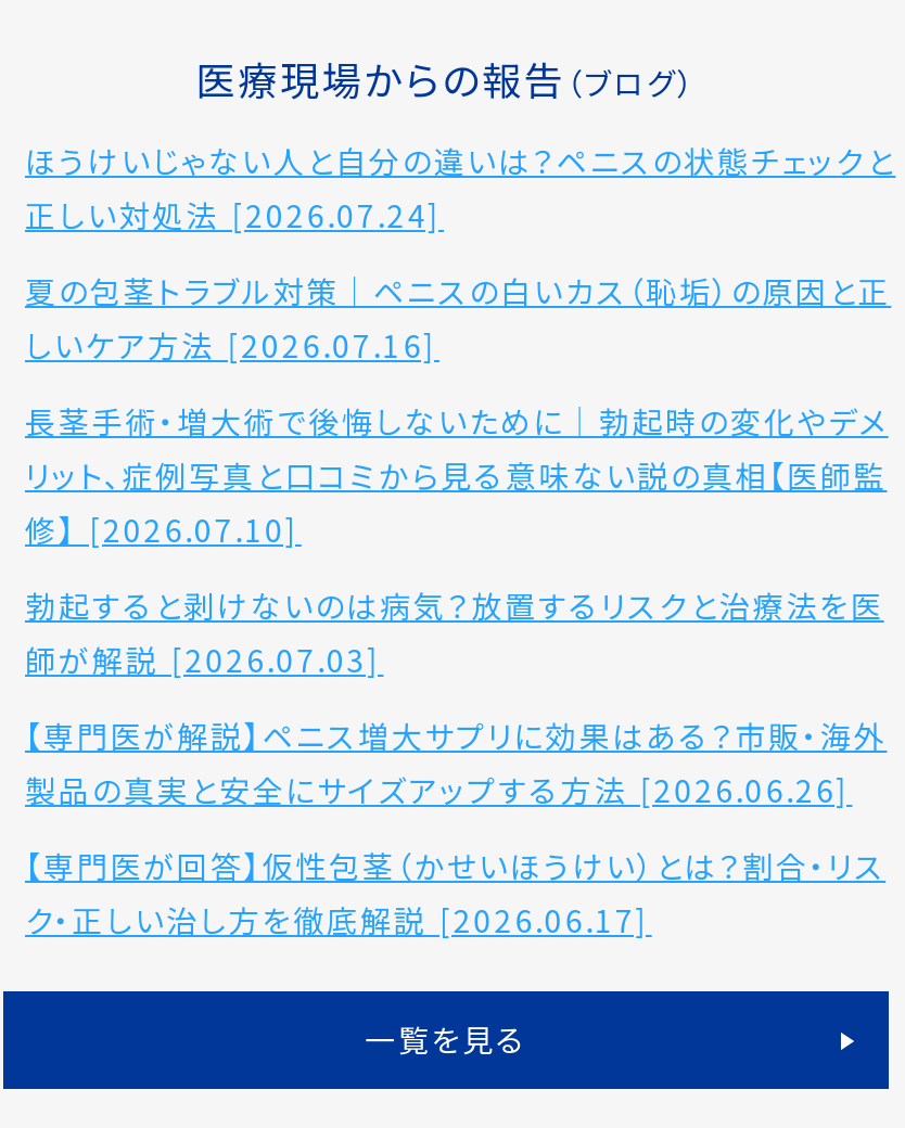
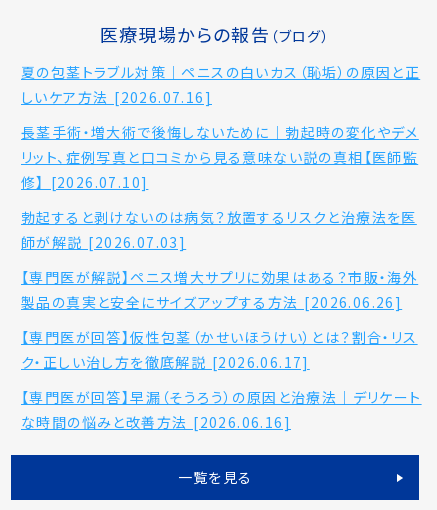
[25,138,896,235] ほうけいじゃない人と自分の違いは？ペニスの状態チェックと | 正しい対処法 [2026.07.24] -> none
moved [25,268,891,940] -> [21,61,420,371]: 夏の包茎トラブル対策｜ペニスの白いカス（恥垢）の原因と正 | しいケア方法 [2026.07.16] | 長茎手術・増大術で後悔しないために｜勃起時の変化やデメ | ... | 【専門医が回答】仮性包茎（かせいほうけい）とは？割合・リス | ク・正しい治し方を徹底解説 [2026.06.17]
none -> [21,386,422,431] 【専門医が回答】早漏（そうろう）の原因と治療法｜デリケート | な時間の悩みと改善方法 [2026.06.16]

